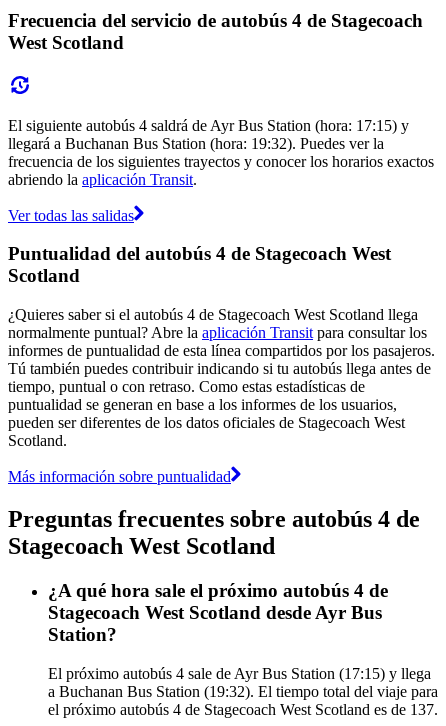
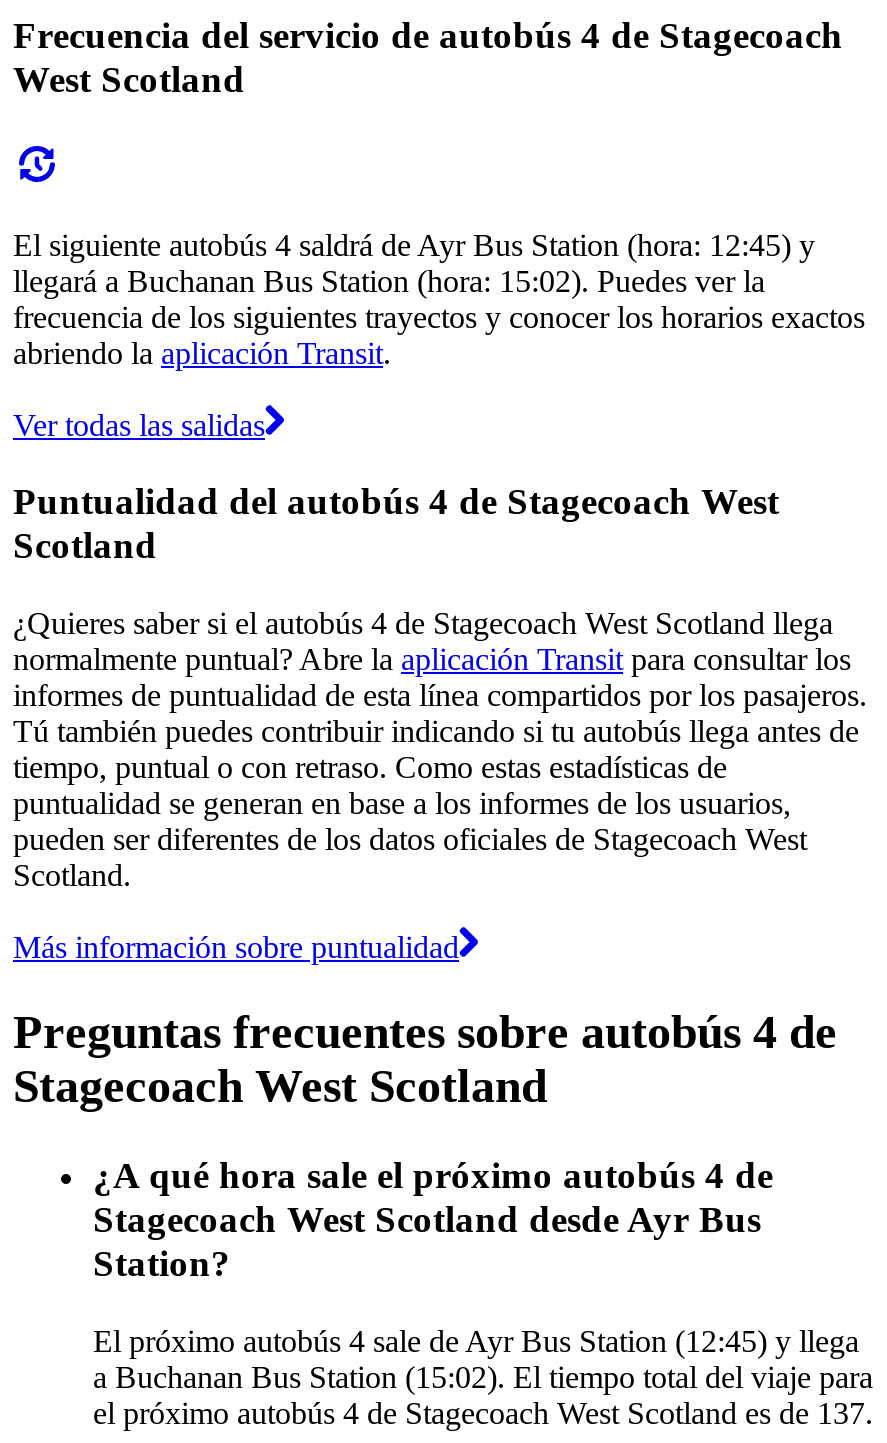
[8,116,409,133] El siguiente autobús 4 saldrá de Ayr Bus Station (hora: 17:15) y -> [13,227,815,261] El siguiente autobús 4 saldrá de Ayr Bus Station (hora: 12:45) y
[8,134,384,151] llegará a Buchanan Bus Station (hora: 19:32). Puedes ver la -> [13,263,765,297] llegará a Buchanan Bus Station (hora: 15:02). Puedes ver la
[48,664,431,681] El próximo autobús 4 sale de Ayr Bus Station (17:15) y llega -> [93,1323,859,1357] El próximo autobús 4 sale de Ayr Bus Station (12:45) y llega
[48,682,438,699] a Buchanan Bus Station (19:32). El tiempo total del viaje para -> [93,1359,873,1393] a Buchanan Bus Station (15:02). El tiempo total del viaje para

